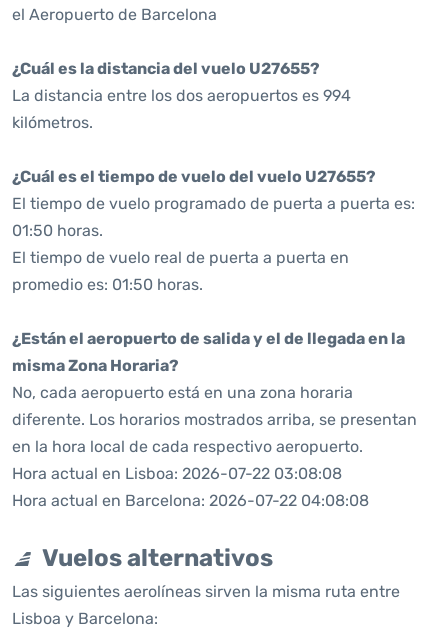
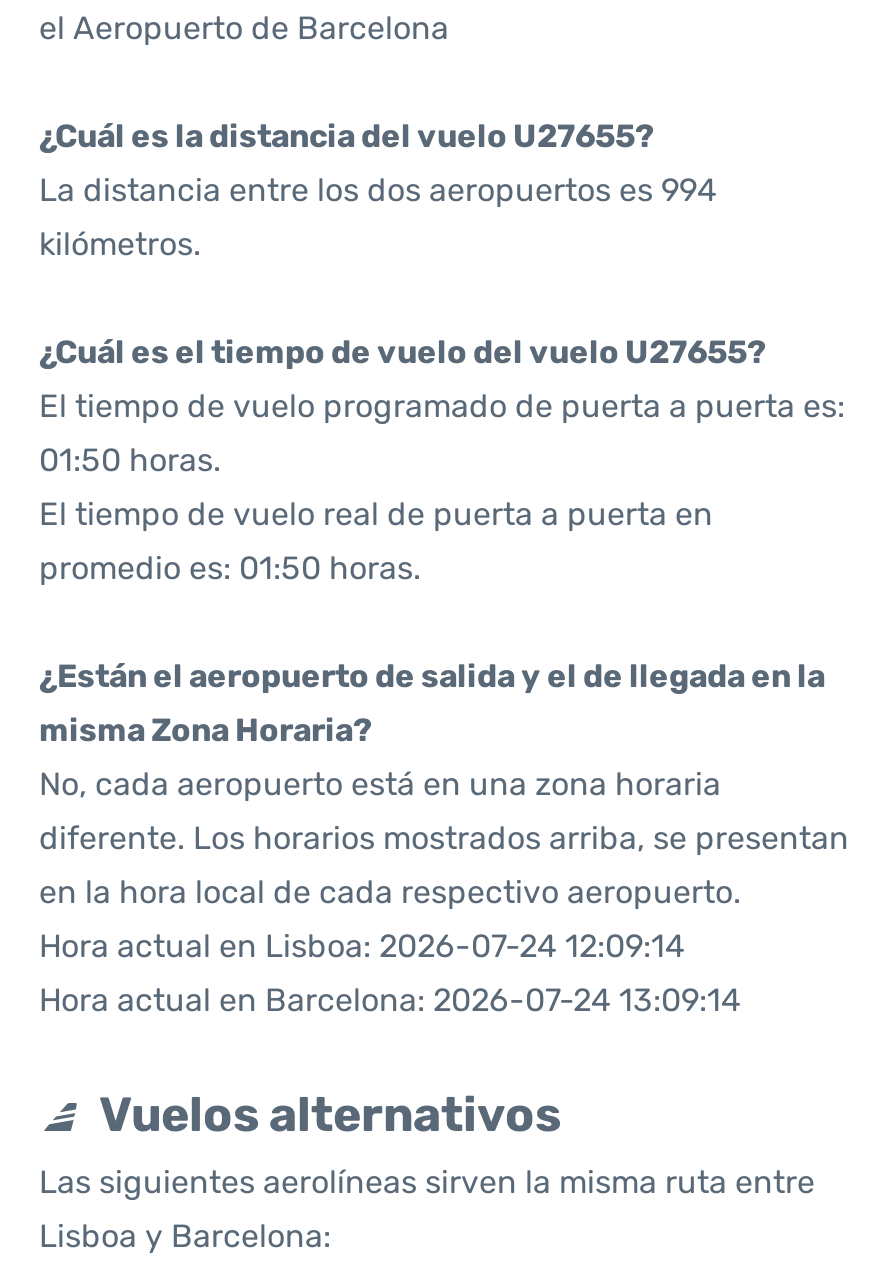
[12,464,342,483] Hora actual en Lisboa: 2026-07-22 03:08:08 -> [39,927,685,965] Hora actual en Lisboa: 2026-07-24 12:09:14
[12,491,369,510] Hora actual en Barcelona: 2026-07-22 04:08:08 -> [39,981,741,1019] Hora actual en Barcelona: 2026-07-24 13:09:14

